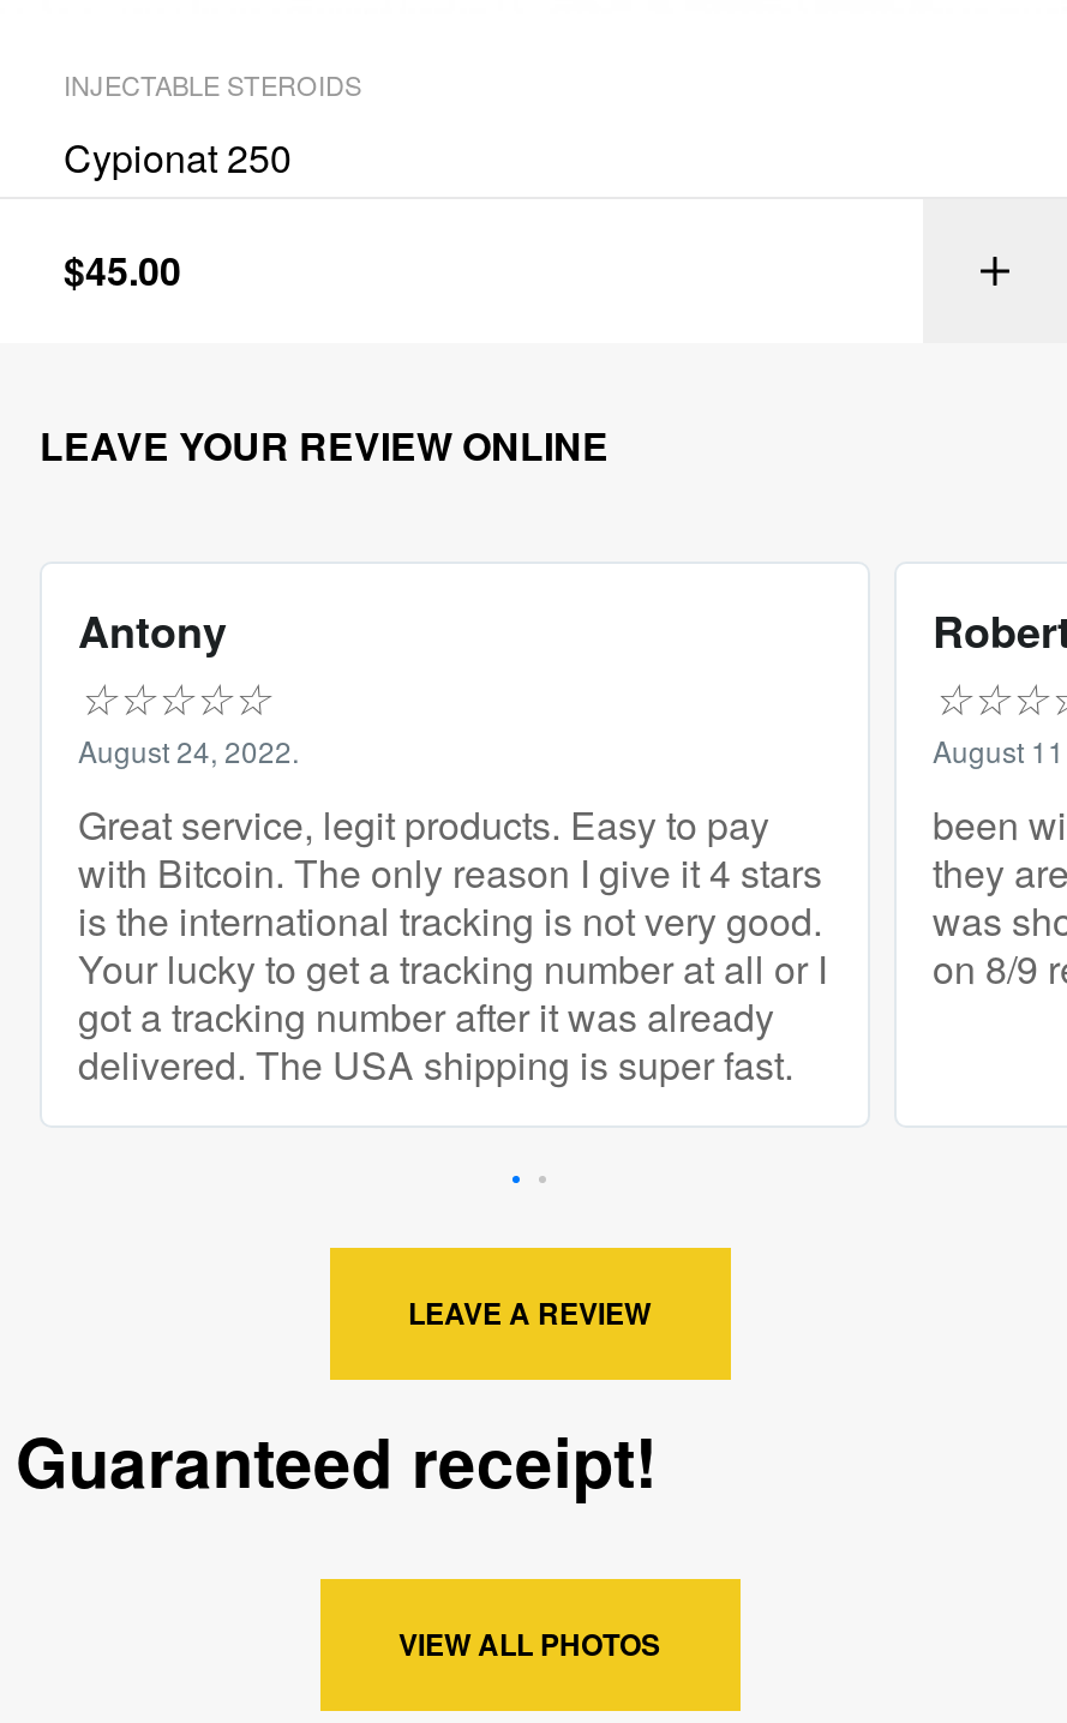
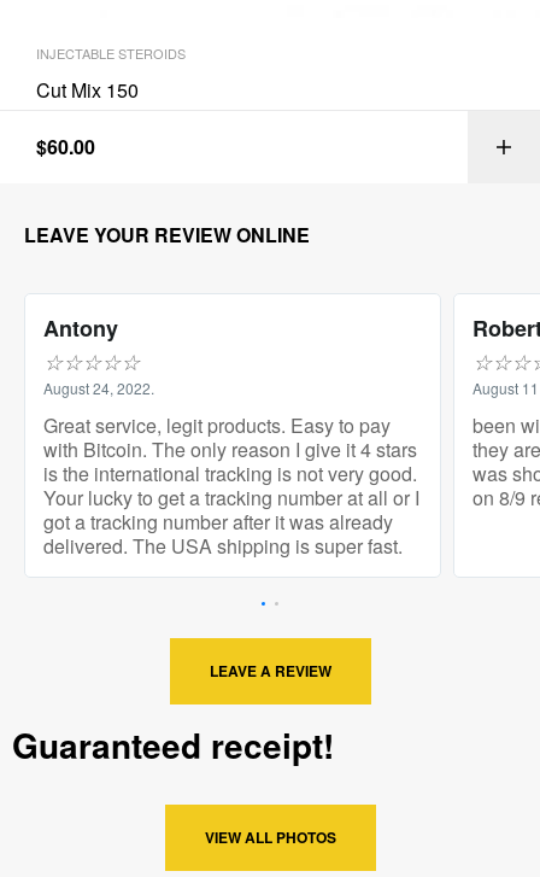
[64,131,292,186] Cypionat 250 -> [36,77,139,104] Cut Mix 150
[64,244,181,299] $45.00 -> [36,133,95,161] $60.00

